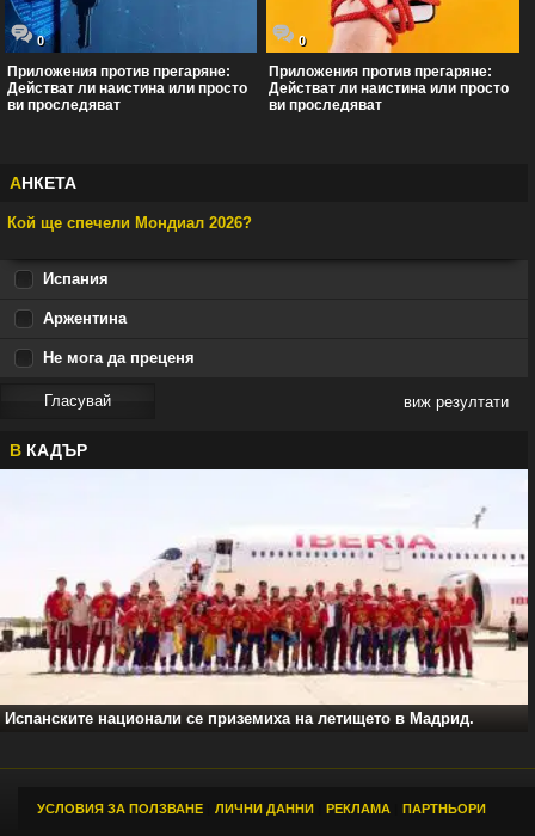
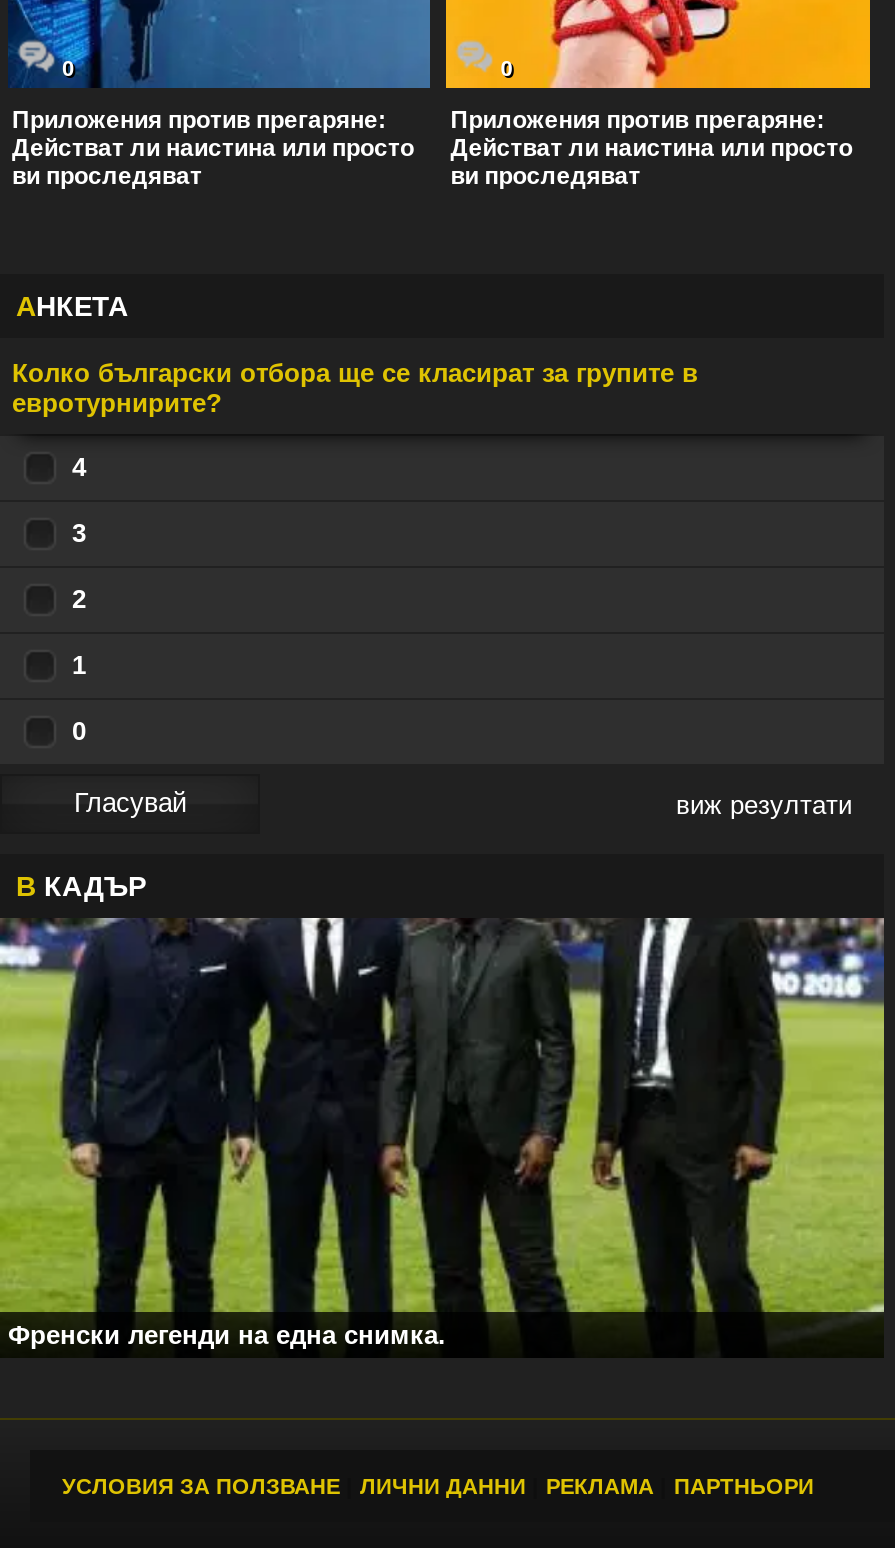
[7,213,252,366] Кой ще спечели Мондиал 2026? | Испания | Аржентина | Не мога да преценя -> [12,357,698,745] Колко български отбора ще се класират за групите в | евротурнирите? | 4 | 3 | 2 | 1 | 0
[4,468,529,727] [image] | Испанските национали се приземиха на летището в Мадрид. -> [6,916,886,1349] [image] | Френски легенди на една снимка.

